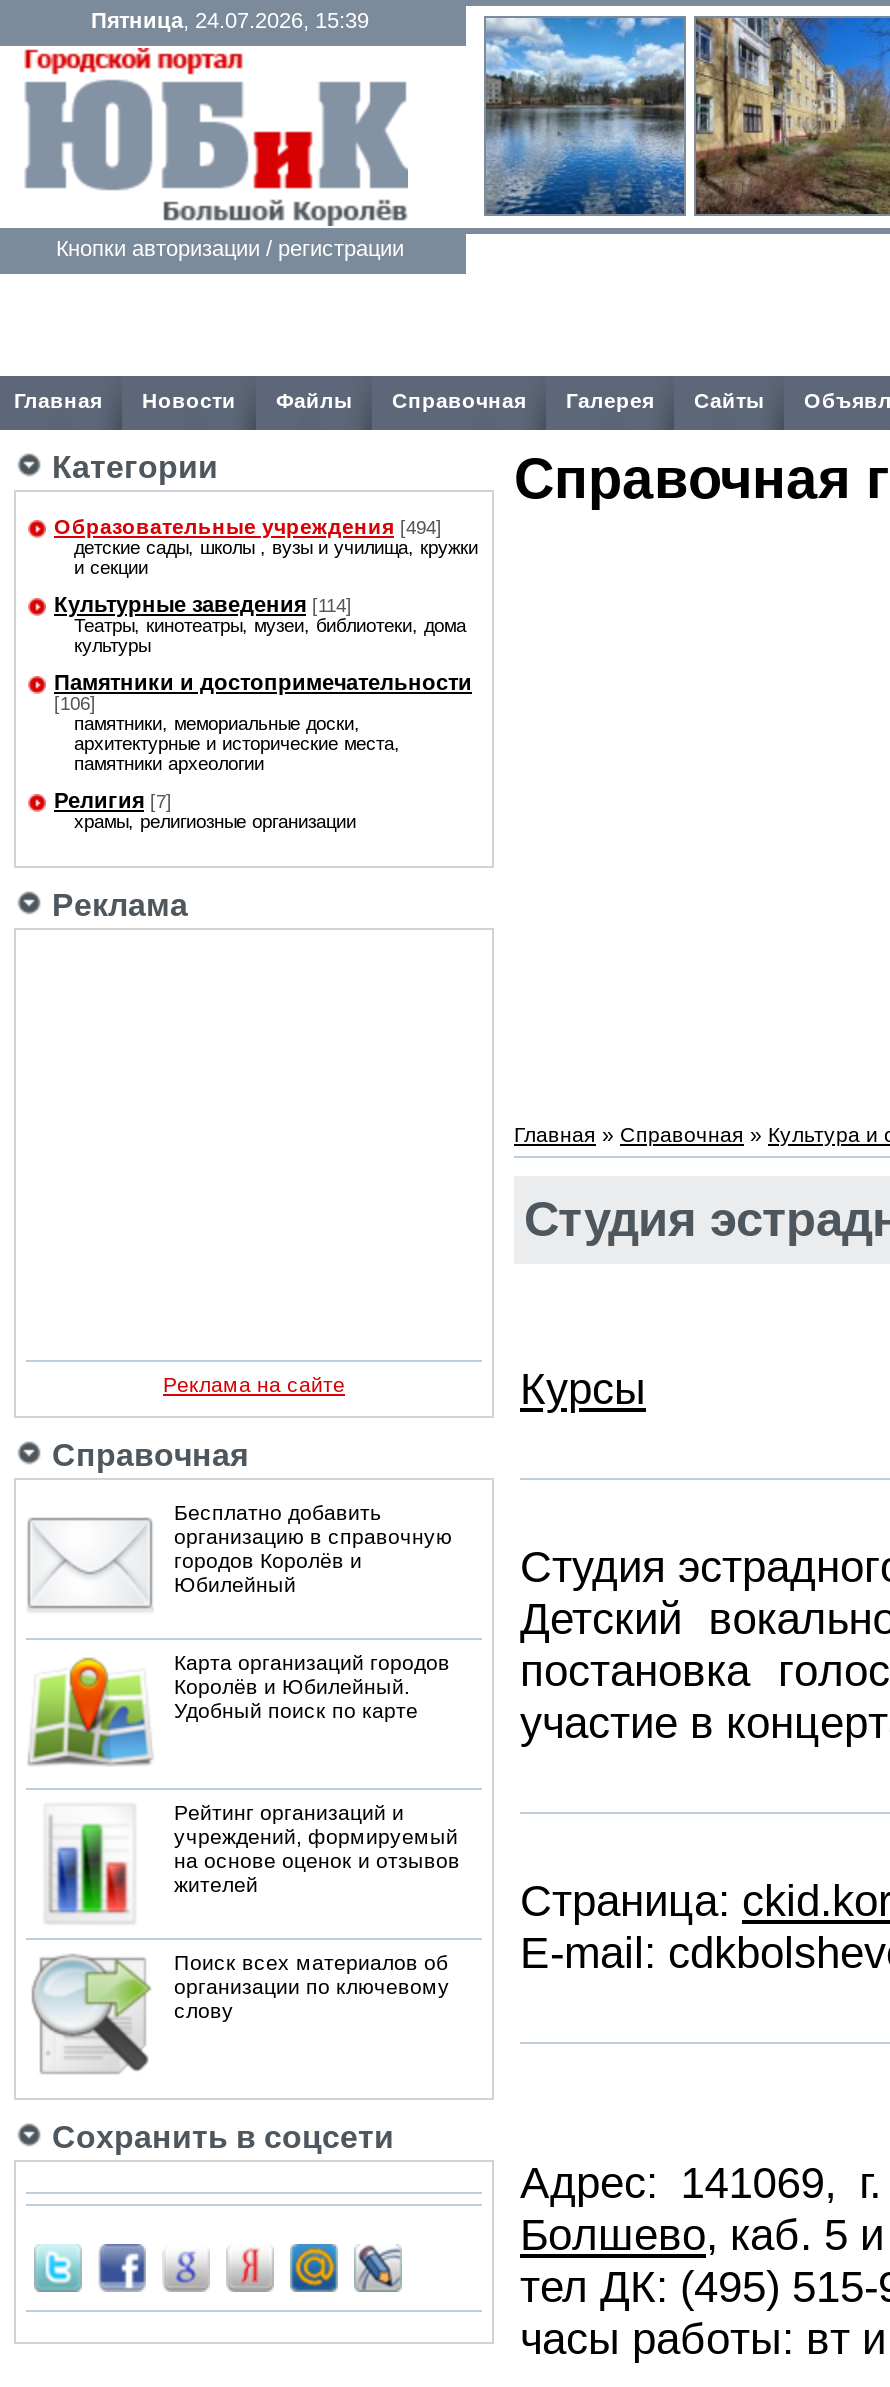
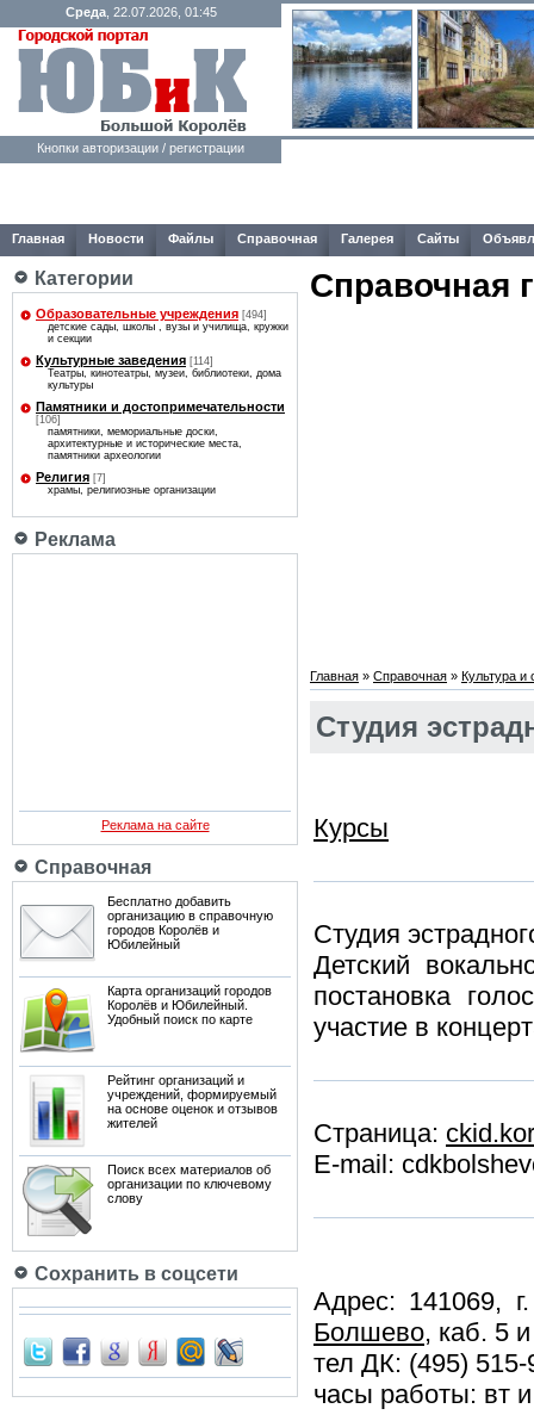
[91,8,369,32] Пятница, 24.07.2026, 15:39 -> [65,5,216,19] Среда, 22.07.2026, 01:45

